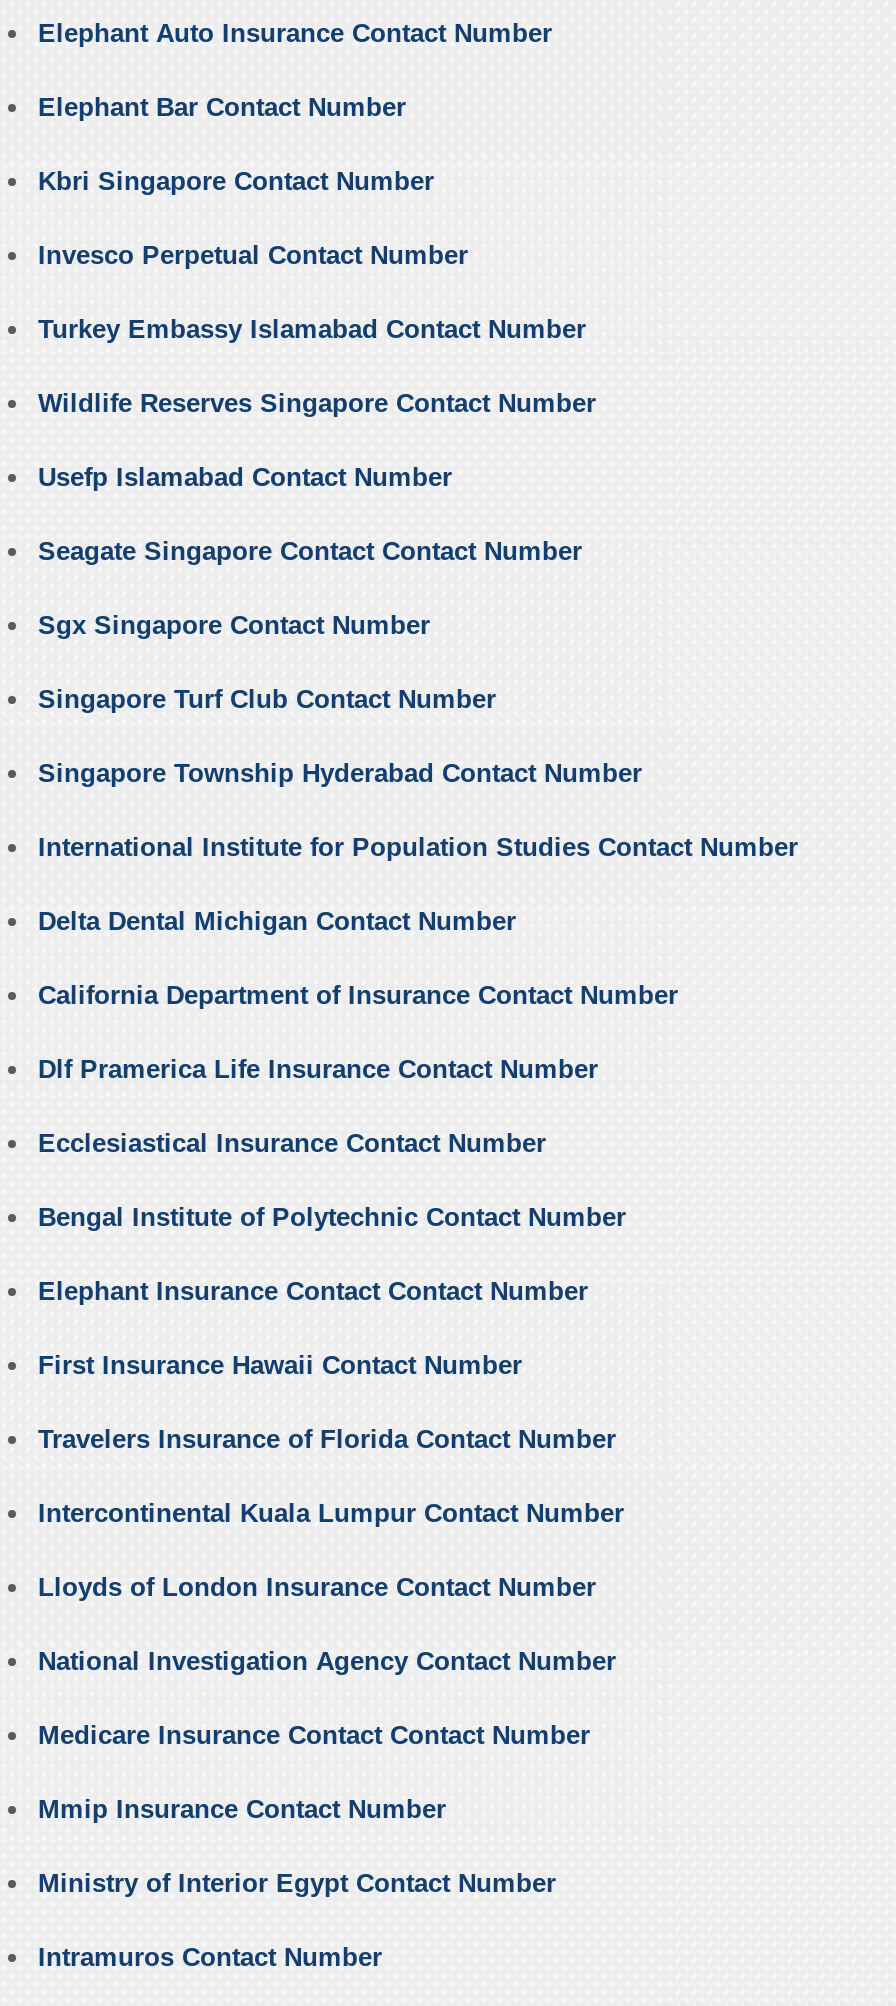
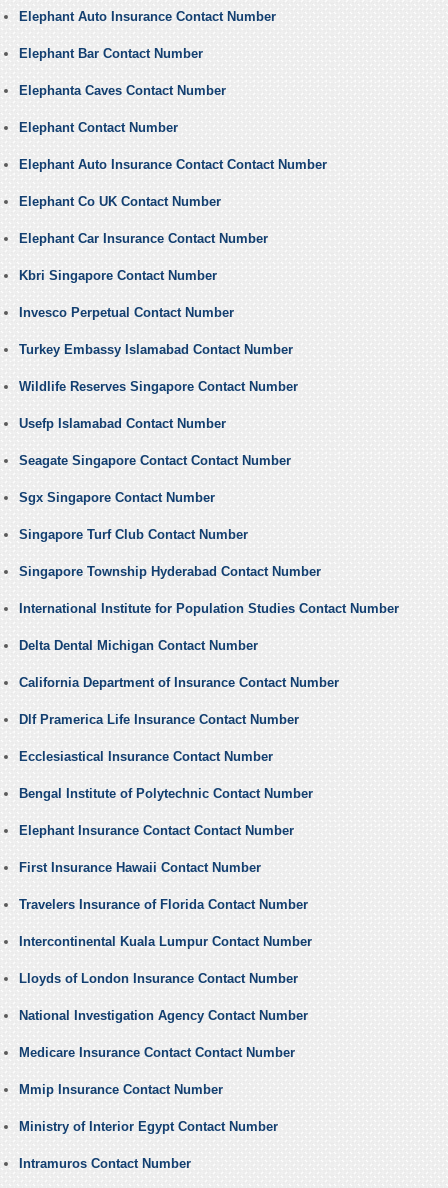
none -> [19,83,327,246] Elephanta Caves Contact Number | Elephant Contact Number | Elephant Auto Insurance Contact Contact Number | Elephant Co UK Contact Number | Elephant Car Insurance Contact Number

